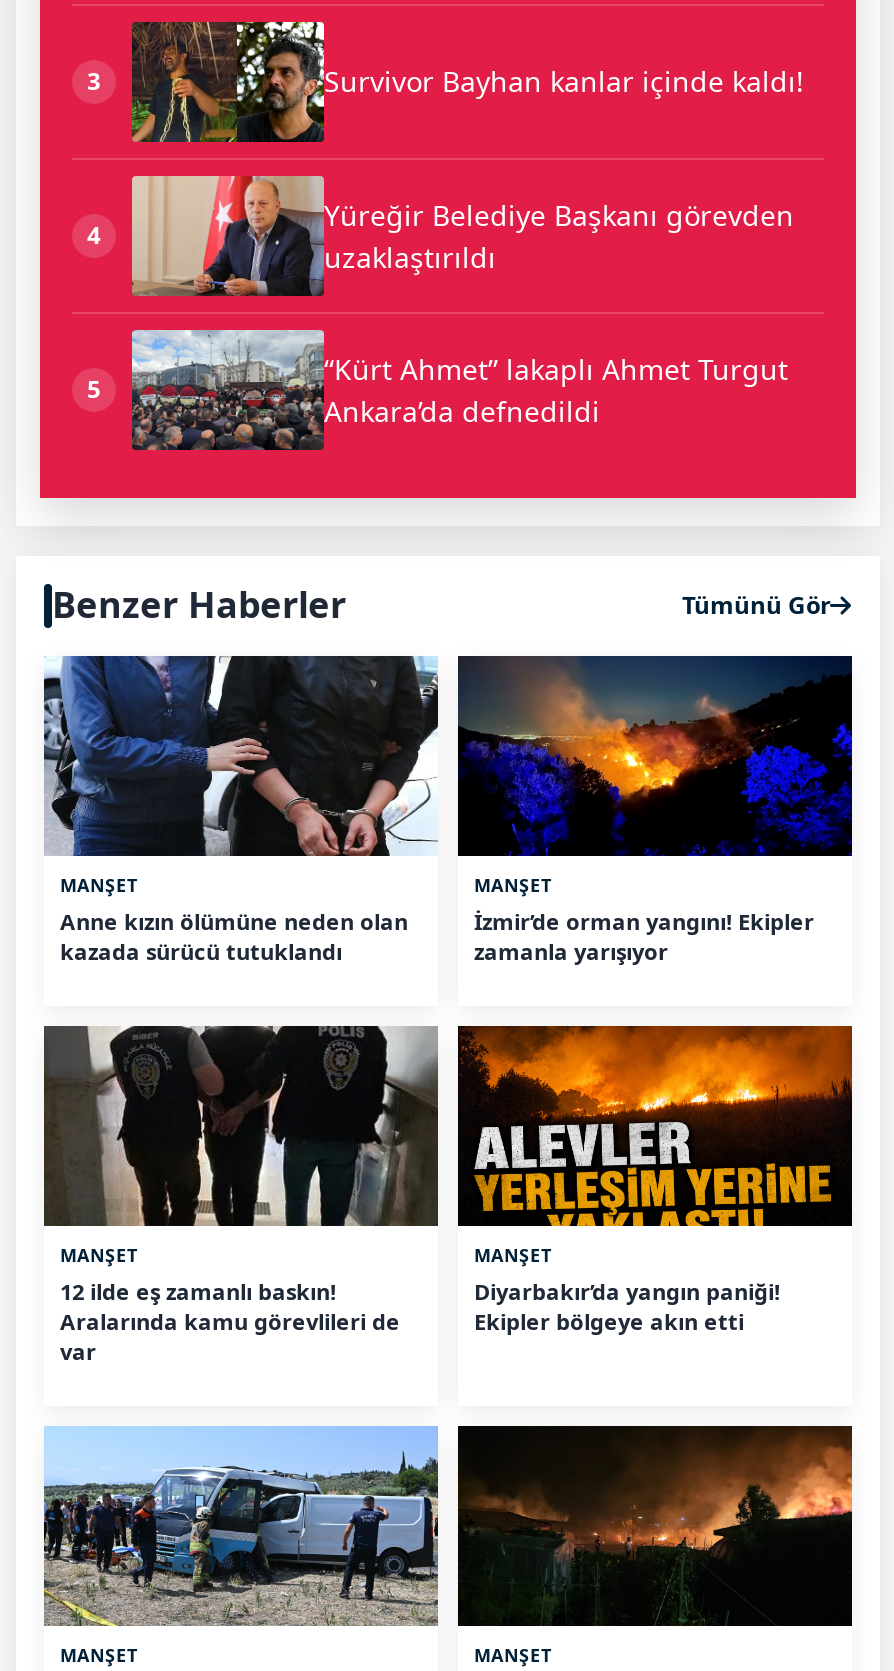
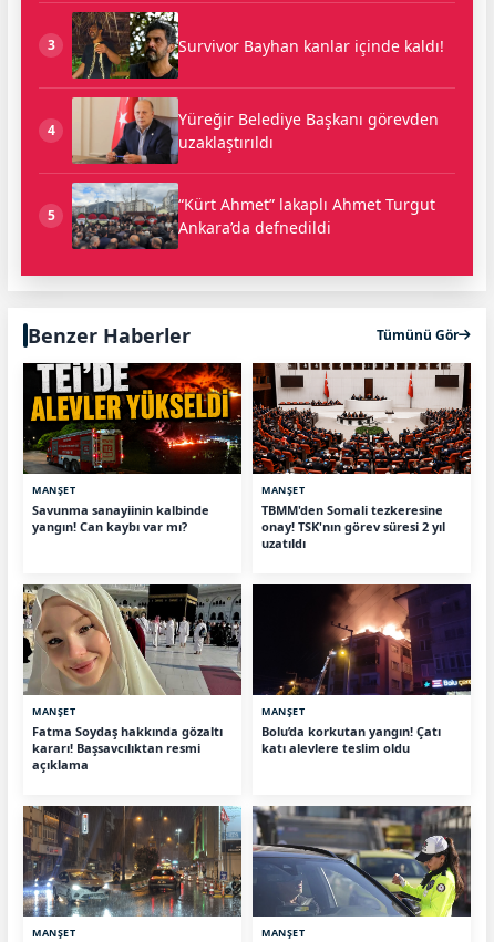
[42,655,440,966] [image] | Anne kızın ölümüne neden olan | kazada sürücü tutuklandı -> [22,362,243,535] [image] | Savunma sanayiinin kalbinde | yangın! Can kaybı var mı?
[458,653,854,966] [image] | İzmir’de orman yangını! Ekipler | zamanla yarışıyor -> [251,362,472,552] [image] | TBMM'den Somali tezkeresine | onay! TSK'nın görev süresi 2 yıl | uzatıldı
[42,1025,438,1366] [image] | 12 ilde eş zamanlı baskın! | Aralarında kamu görevlileri de | var -> [22,583,241,773] [image] | Fatma Soydaş hakkında gözaltı | kararı! Başsavcılıktan resmi | açıklama
[460,1023,854,1336] [image] | Diyarbakır’da yangın paniği! | Ekipler bölgeye akın etti -> [255,583,472,756] [image] | Bolu’da korkutan yangın! Çatı | katı alevlere teslim oldu
[42,1425,440,1627] [image] -> [22,805,243,918] [image]
[456,1423,854,1629] [image] -> [251,806,472,918] [image]

